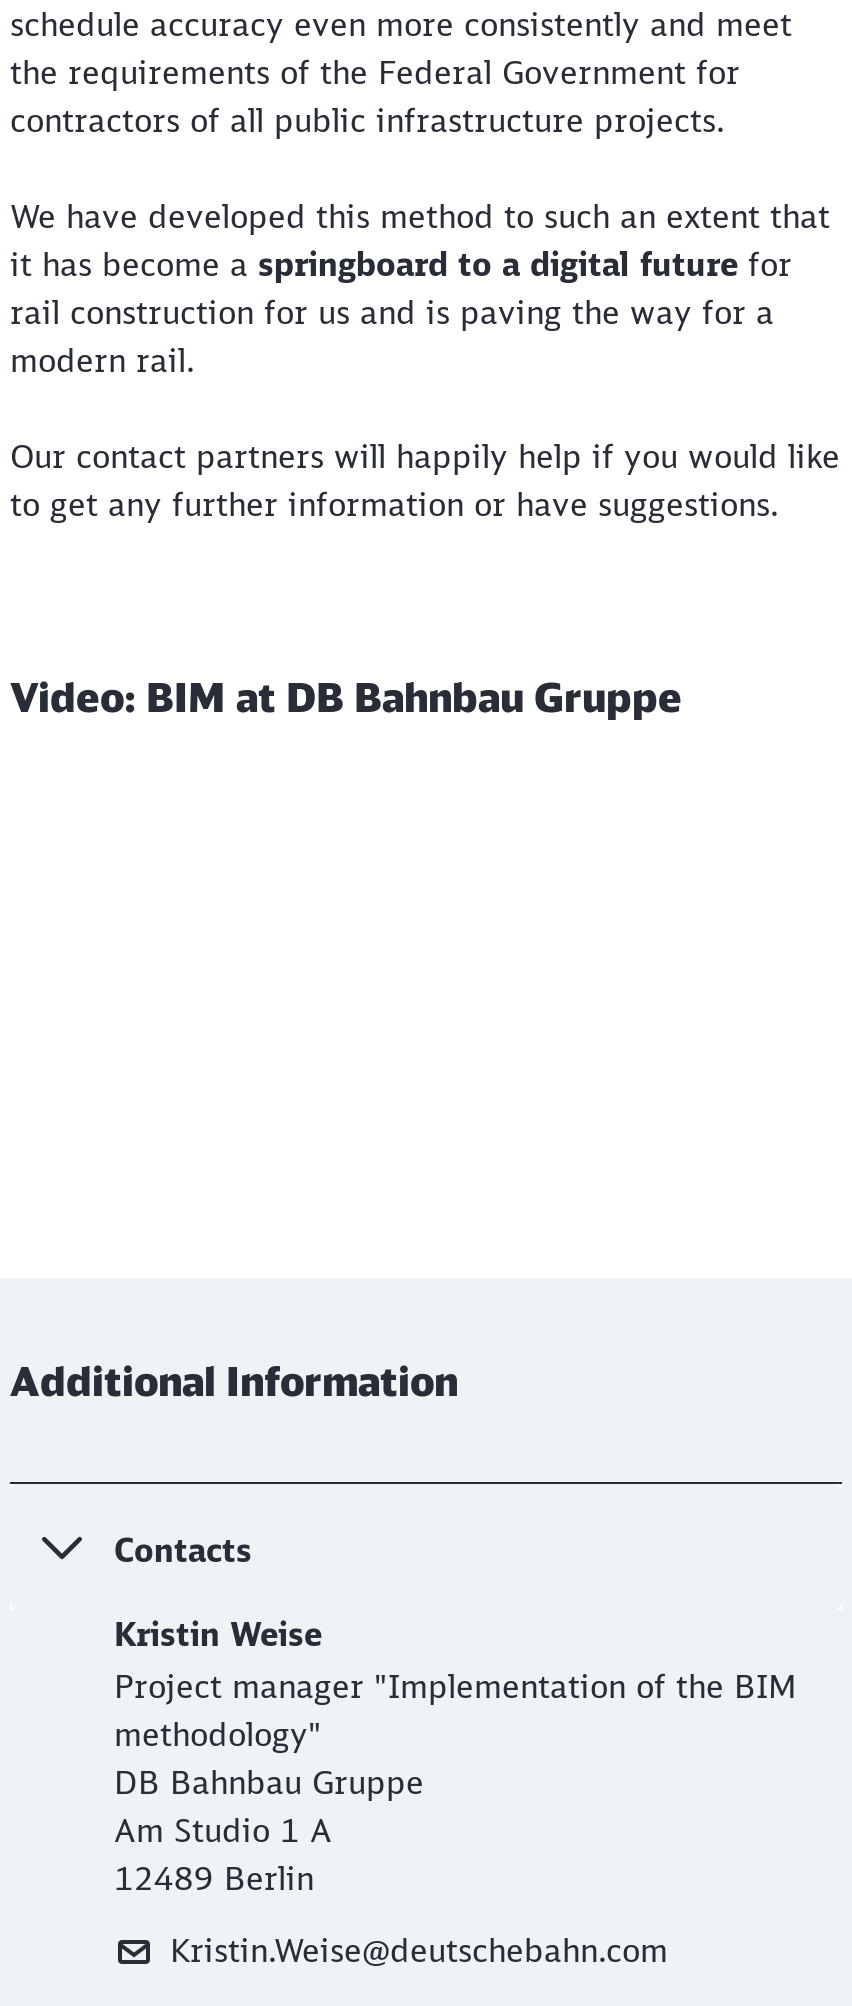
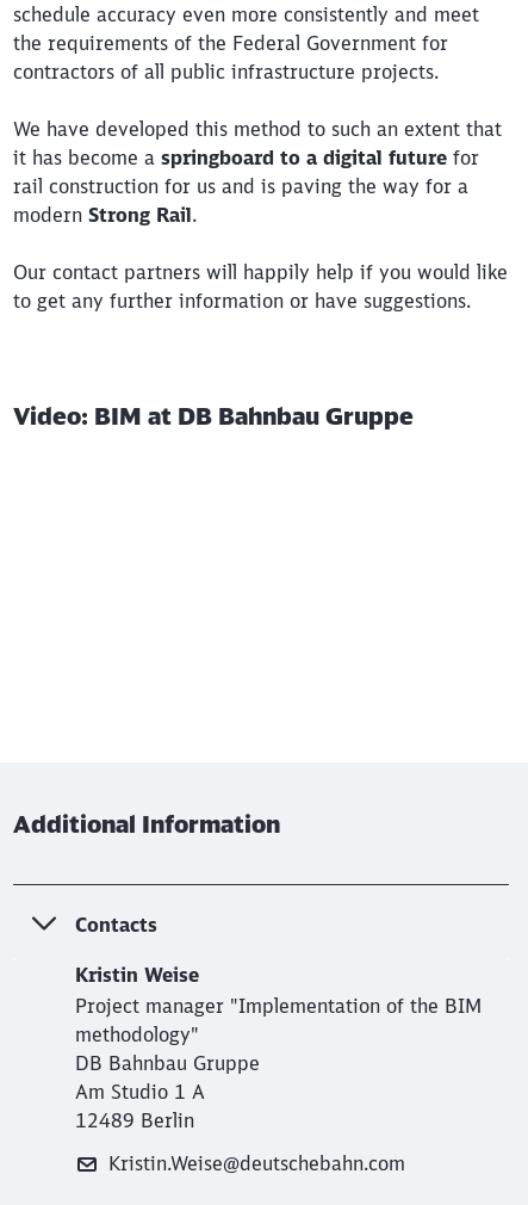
[10,340,194,380] modern rail. -> [13,203,197,227] modern Strong Rail.

